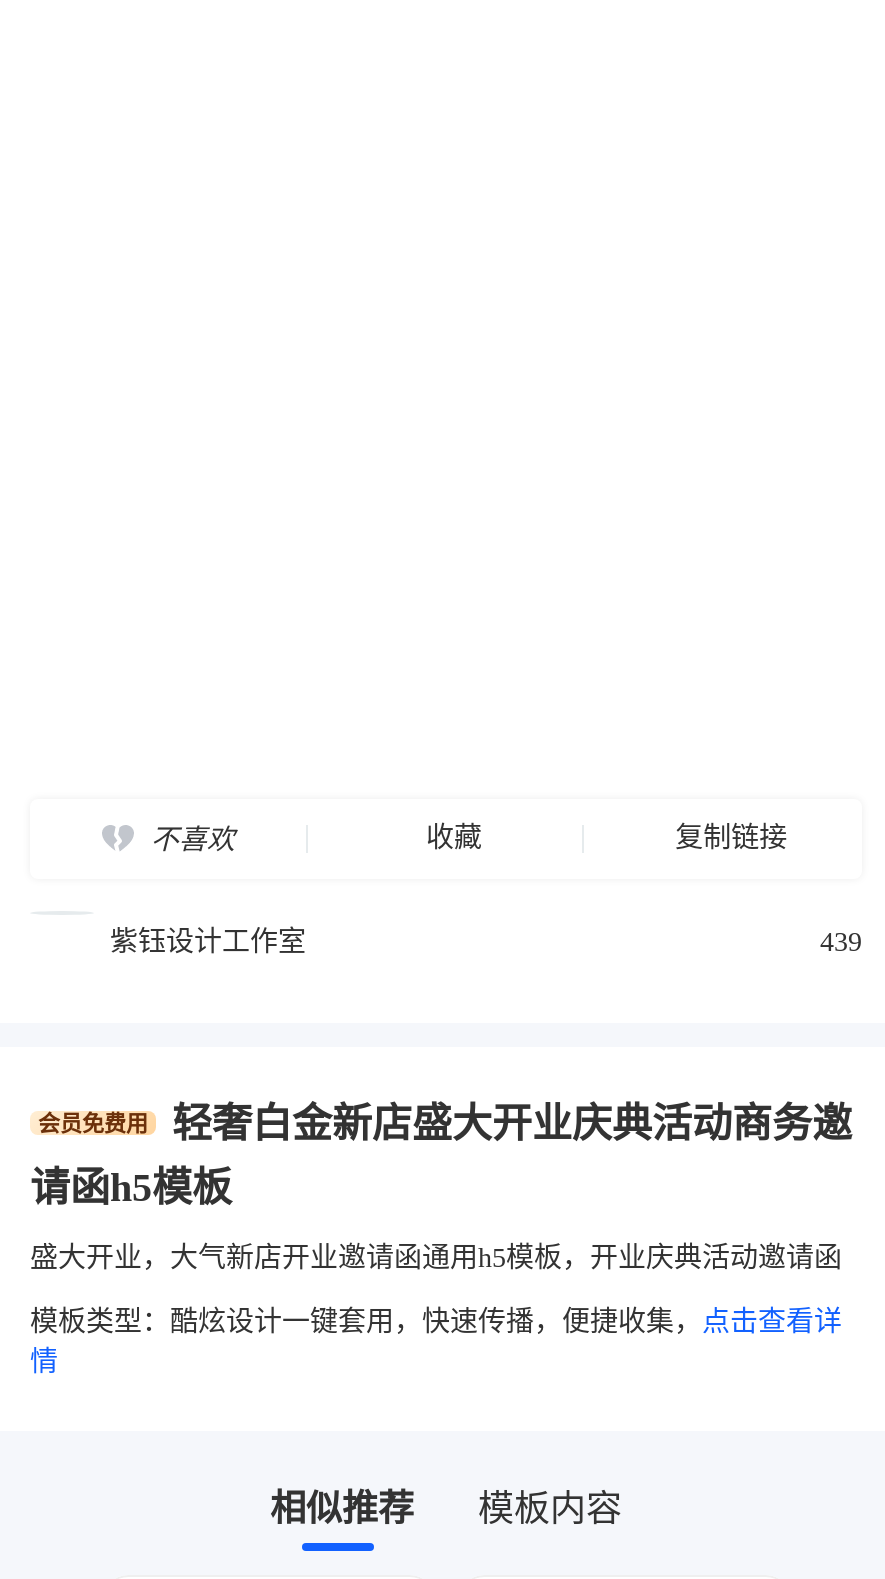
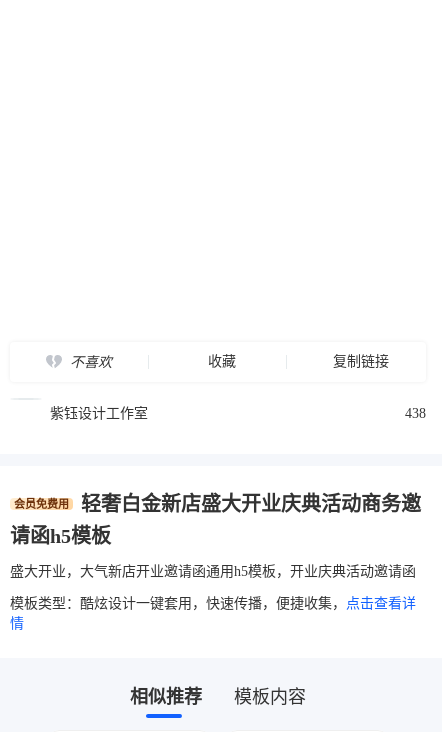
[820,927,862,957] 439 -> [405,406,426,421] 438

